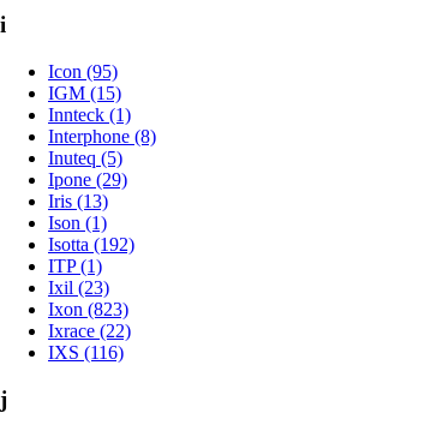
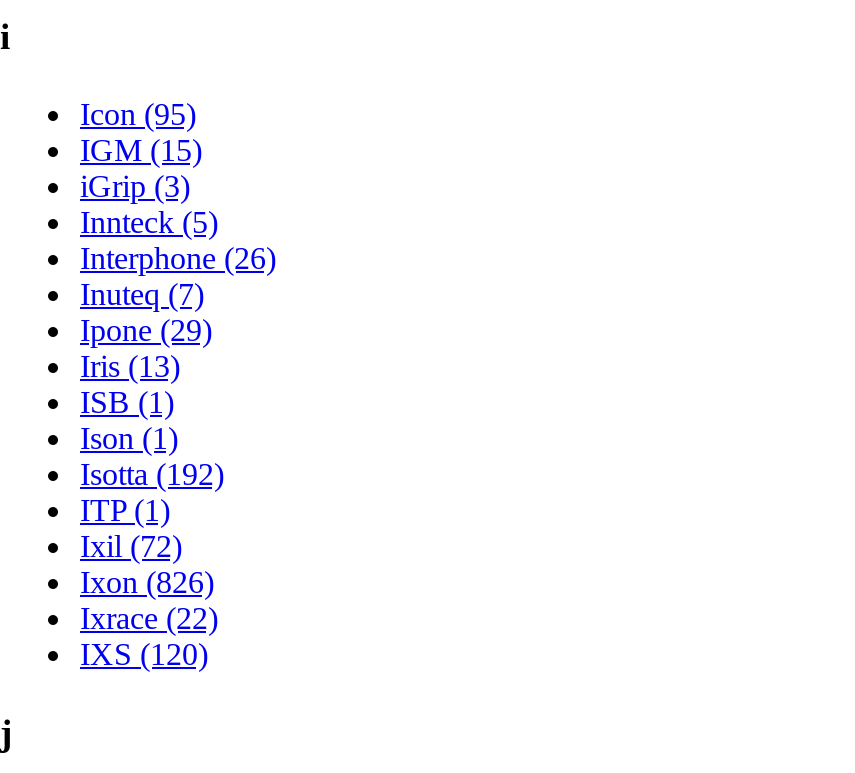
[48,104,156,168] Innteck (1) | Interphone (8) | Inuteq (5) -> [80,169,276,311] iGrip (3) | Innteck (5) | Interphone (26) | Inuteq (7)
none -> [80,385,174,419] ISB (1)
[48,277,109,297] Ixil (23) -> [80,529,182,563] Ixil (72)
[48,299,128,319] Ixon (823) -> [80,565,214,599] Ixon (826)
[48,342,124,362] IXS (116) -> [80,637,208,671] IXS (120)

